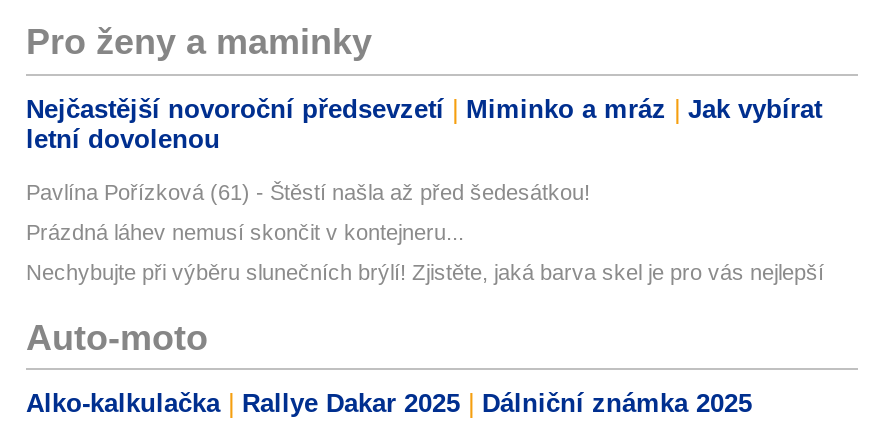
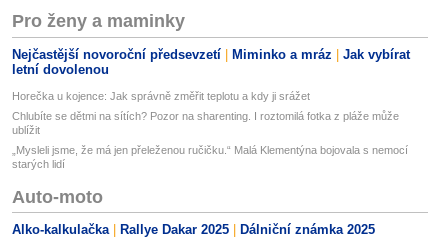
[26,179,590,203] Pavlína Pořízková (61) - Štěstí našla až před šedesátkou! -> [12,90,310,102] Horečka u kojence: Jak správně změřit teplotu a kdy ji srážet
[26,219,464,243] Prázdná láhev nemusí skončit v kontejneru... -> [12,110,399,136] Chlubíte se dětmi na sítích? Pozor na sharenting. I roztomilá fotka z pláže může | ublížit
[26,259,824,283] Nechybujte při výběru slunečních brýlí! Zjistěte, jaká barva skel je pro vás nejlepší -> [12,144,408,170] „Mysleli jsme, že má jen přeleženou ručičku.“ Malá Klementýna bojovala s nemocí | starých lidí

